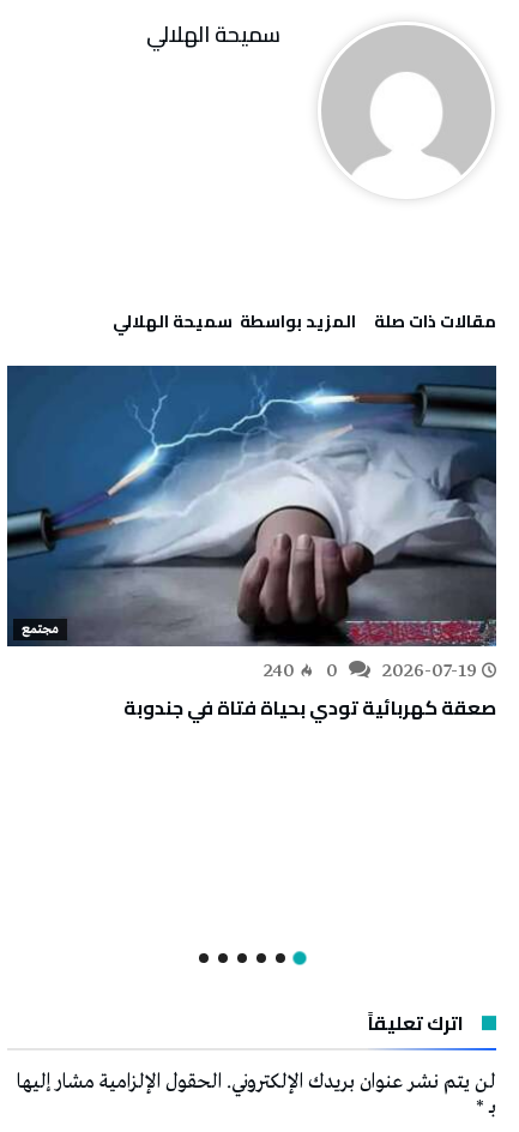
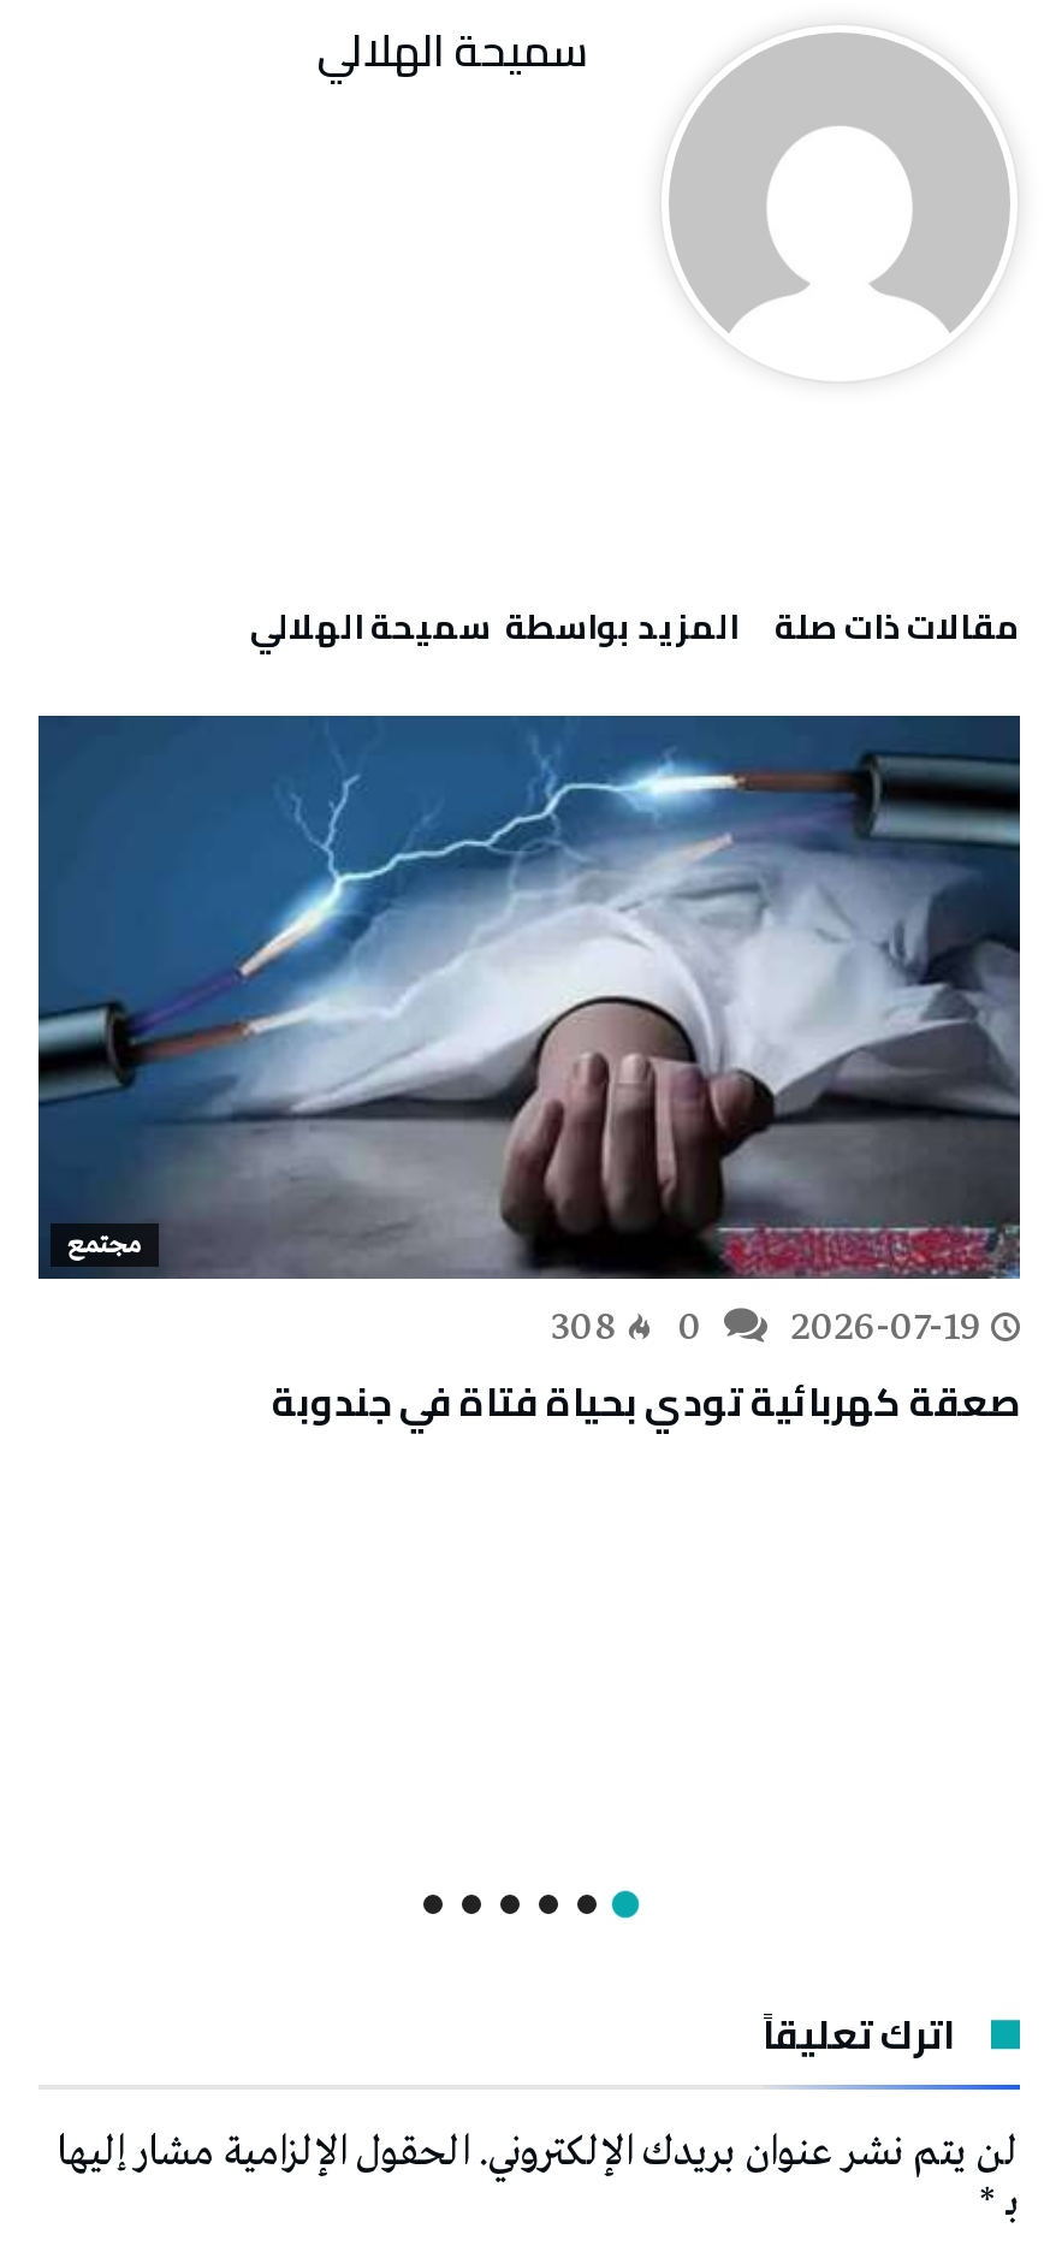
[264,659,295,684] 240 -> [551,1304,616,1355] 308

